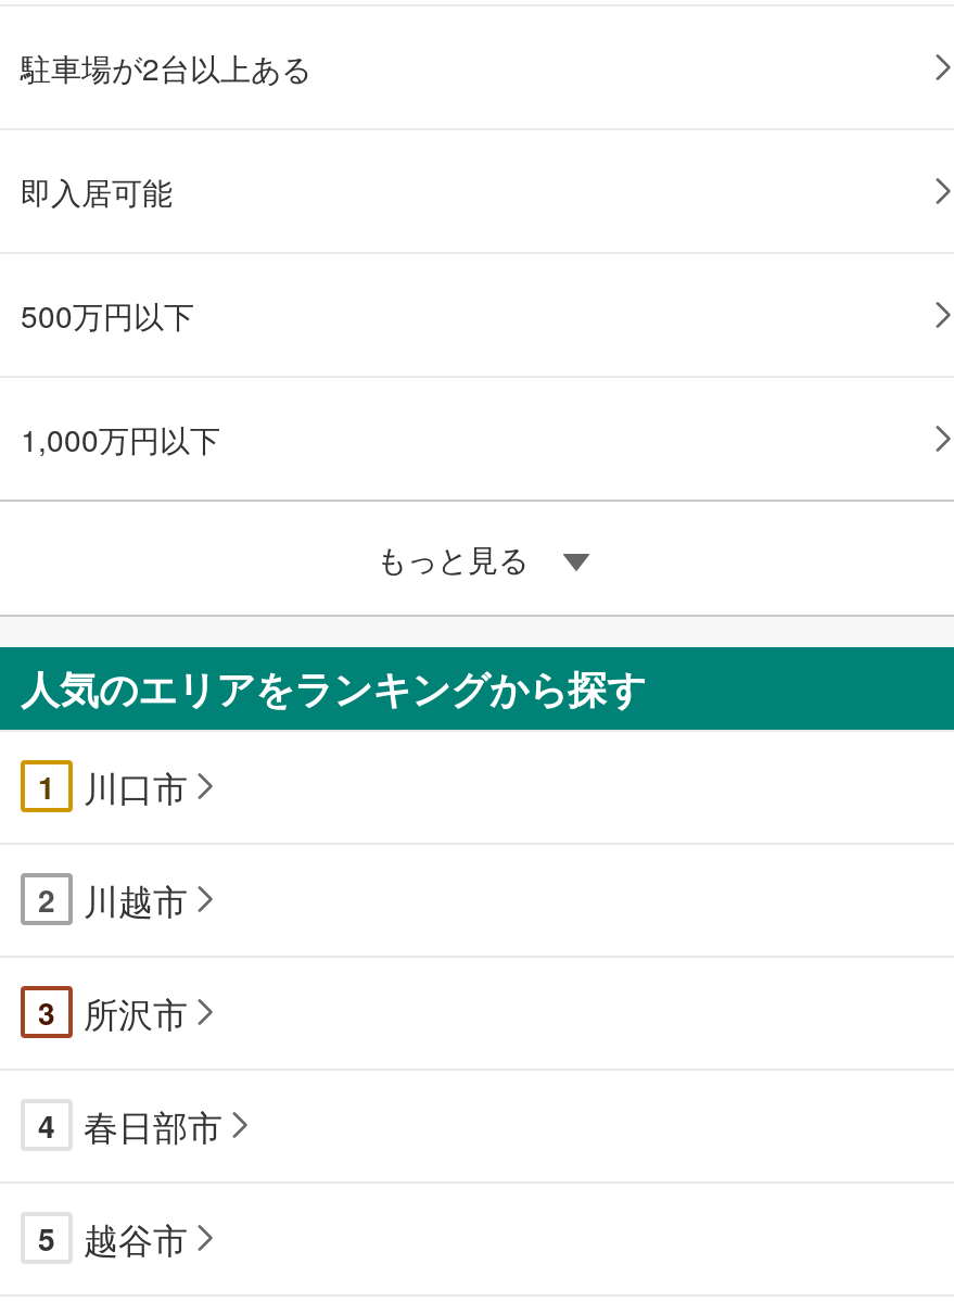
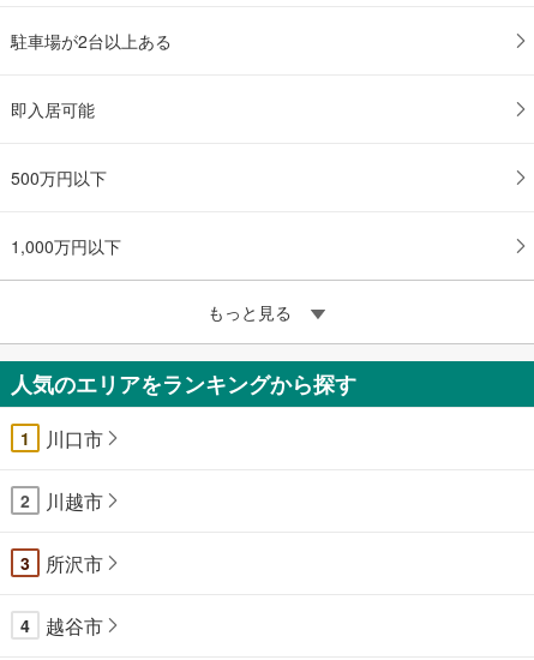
[38,1101,222,1260] 春日部市 | 5 -> none

